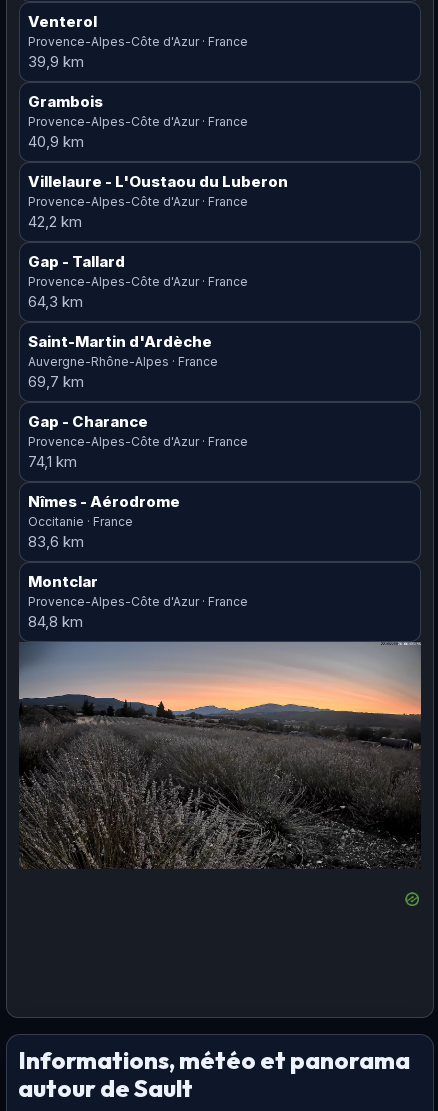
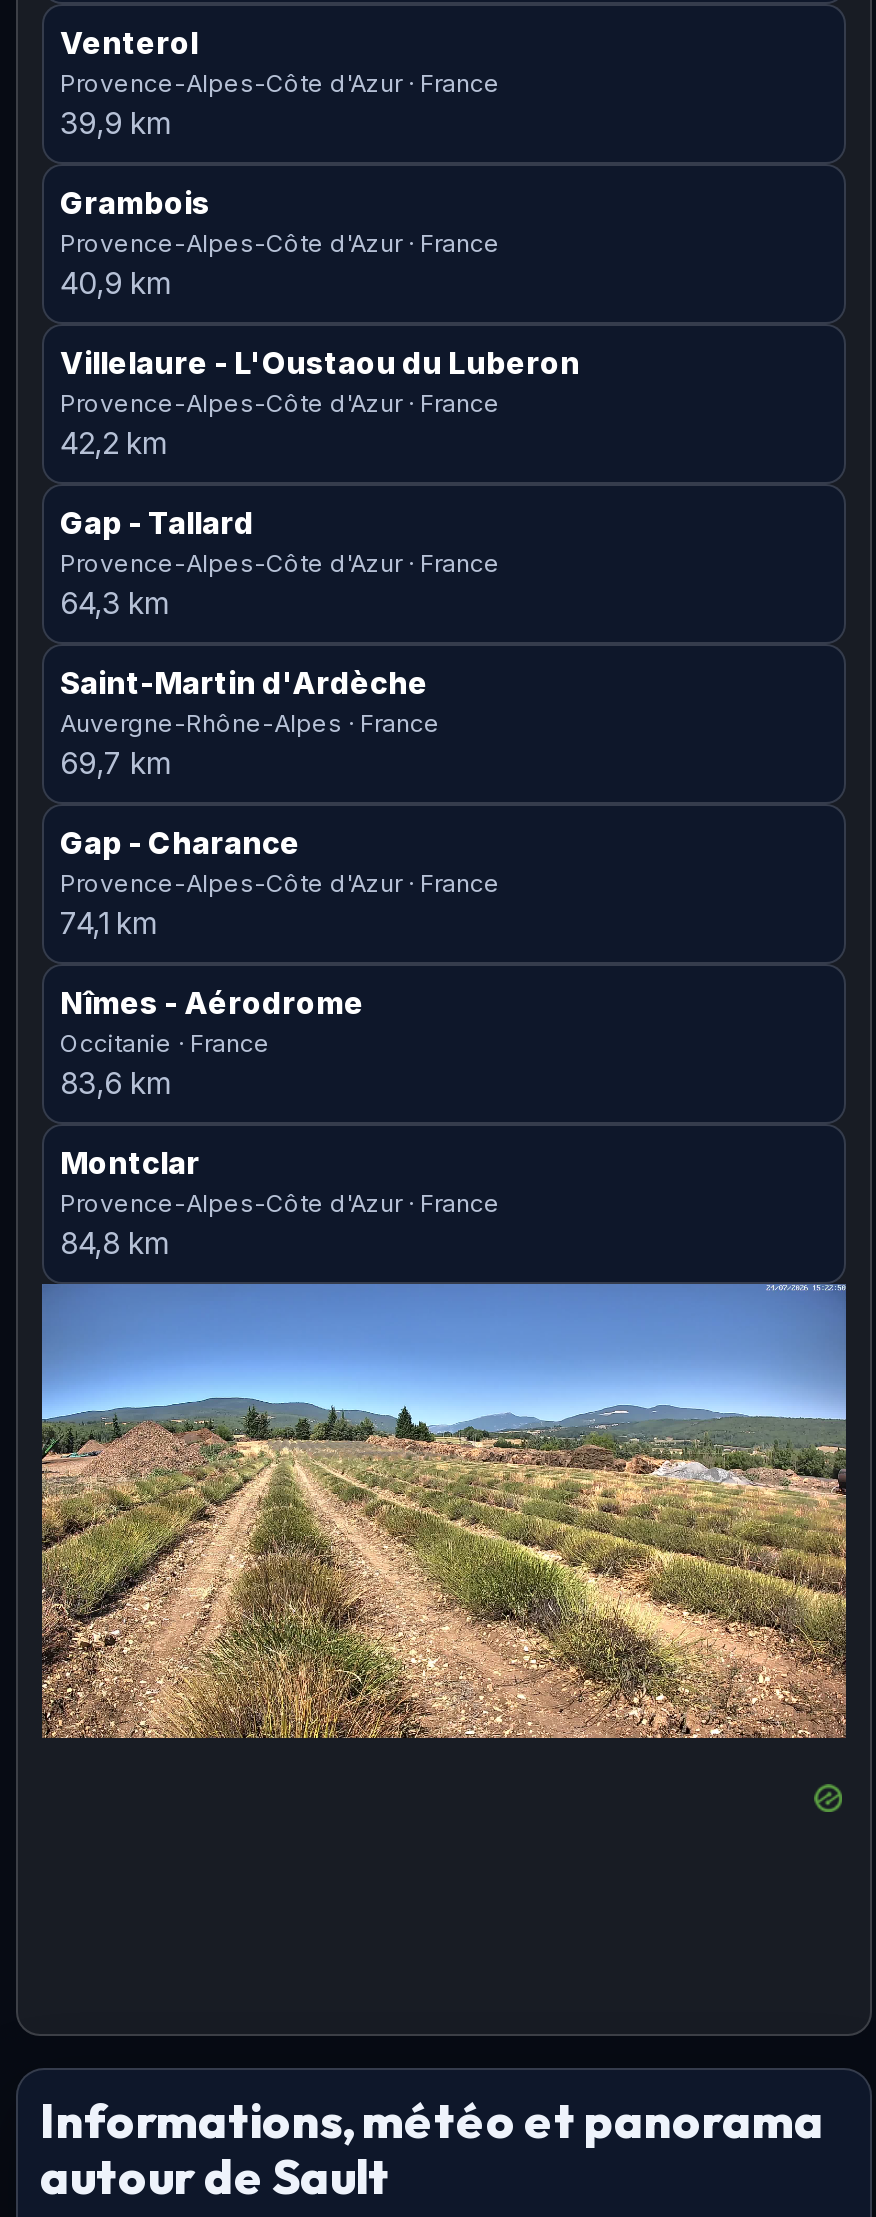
[18,642,422,869] [image] -> [40,1284,848,1740] [image]

